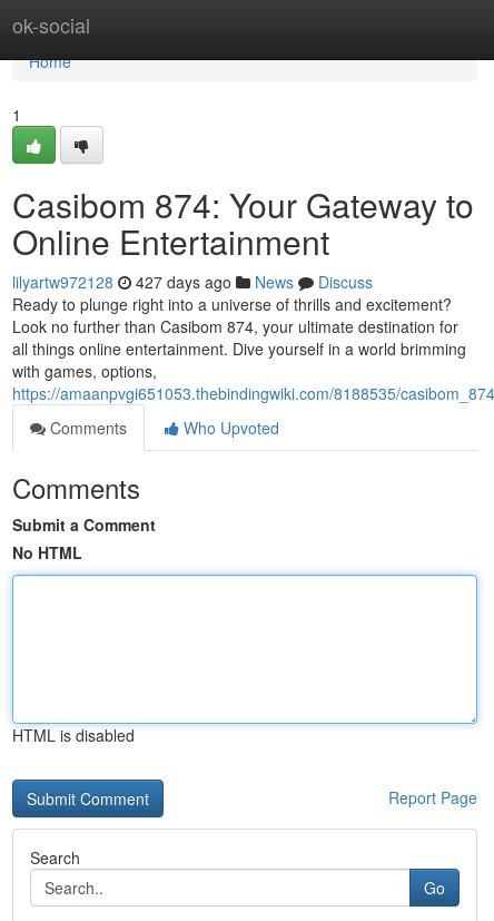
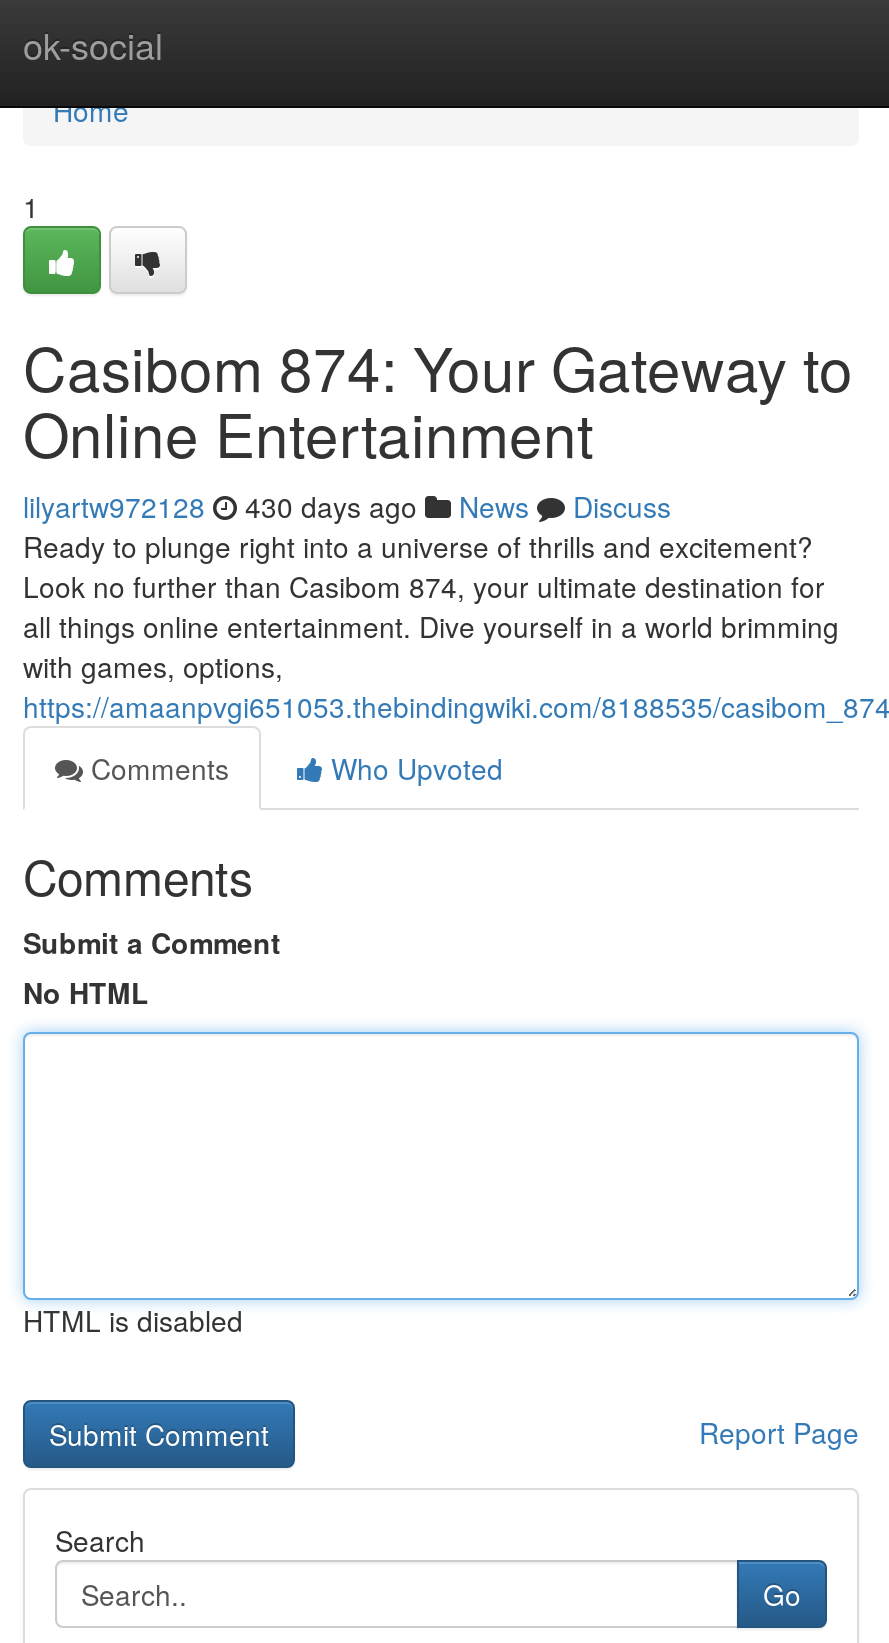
[12,271,373,293] lilyartw972128 427 days ago News Discuss -> [23,486,671,526] lilyartw972128 430 days ago News Discuss

